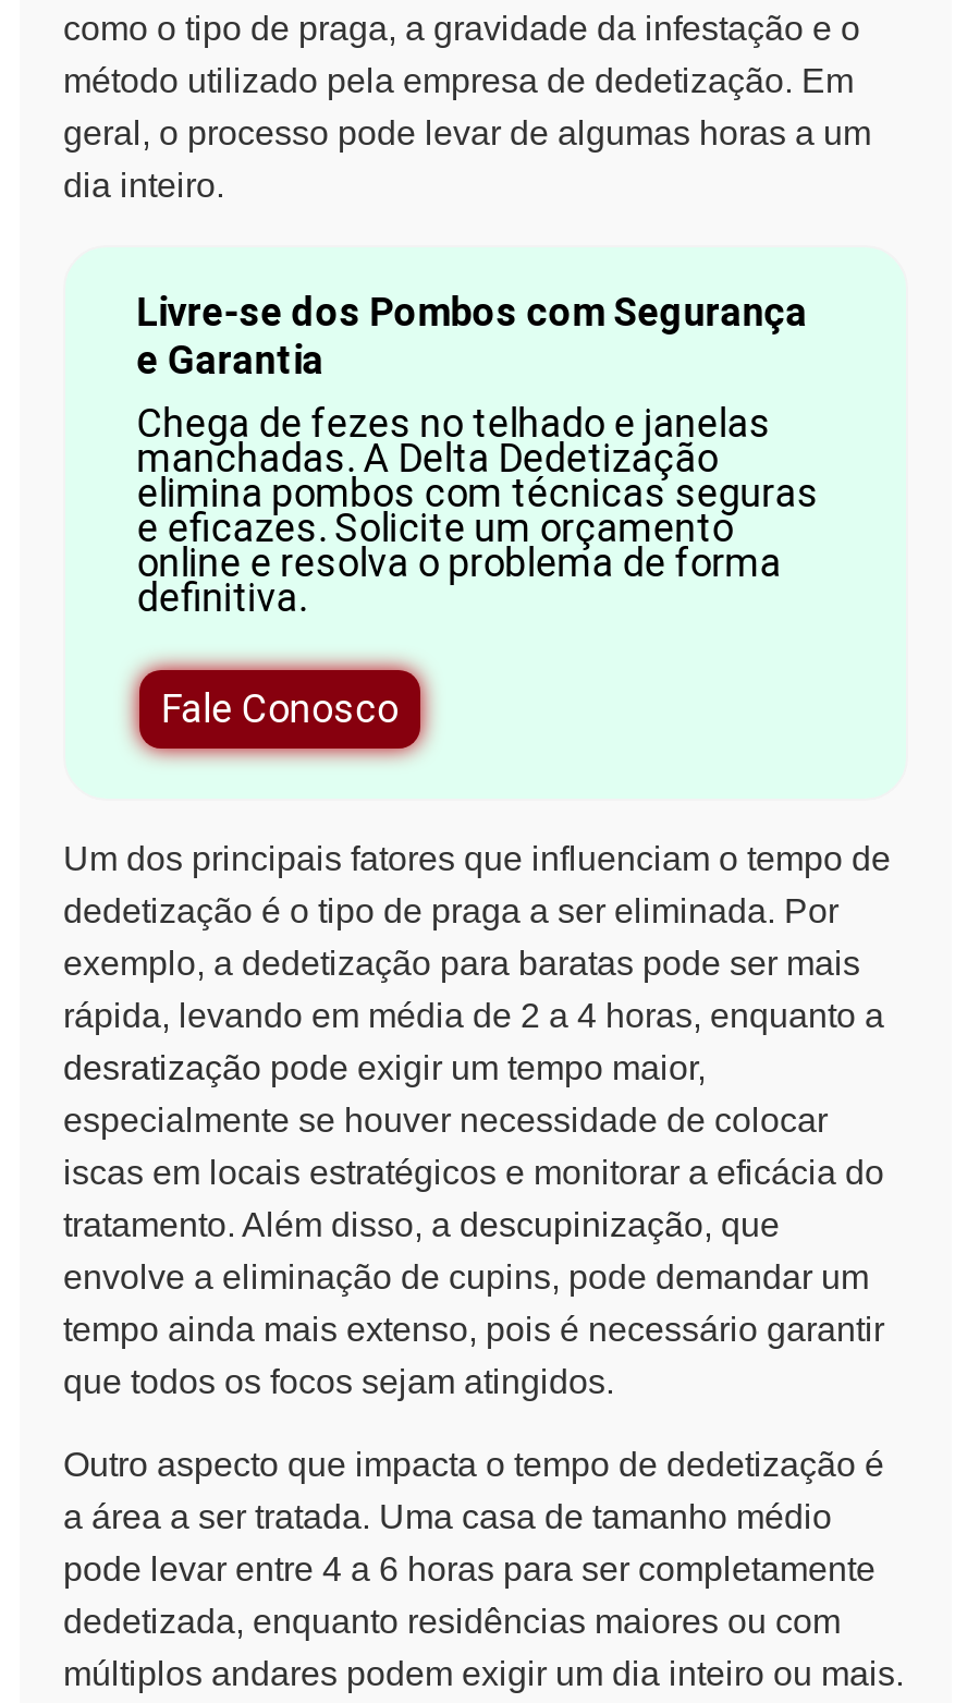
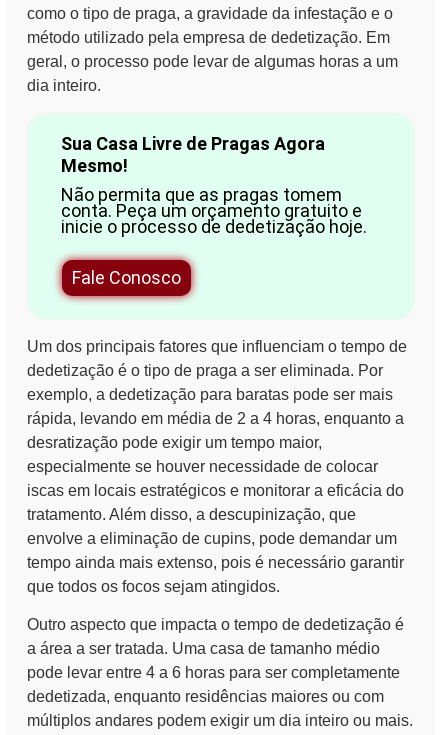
[137,288,818,619] Livre-se dos Pombos com Segurança | e Garantia | Chega de fezes no telhado e janelas | manchadas. A Delta Dedetização | elimina pombos com técnicas seguras | e eficazes. Solicite um orçamento | online e resolva o problema de forma | definitiva. -> [61,132,367,236] Sua Casa Livre de Pragas Agora | Mesmo! | Não permita que as pragas tomem | conta. Peça um orçamento gratuito e | inicie o processo de dedetização hoje.

